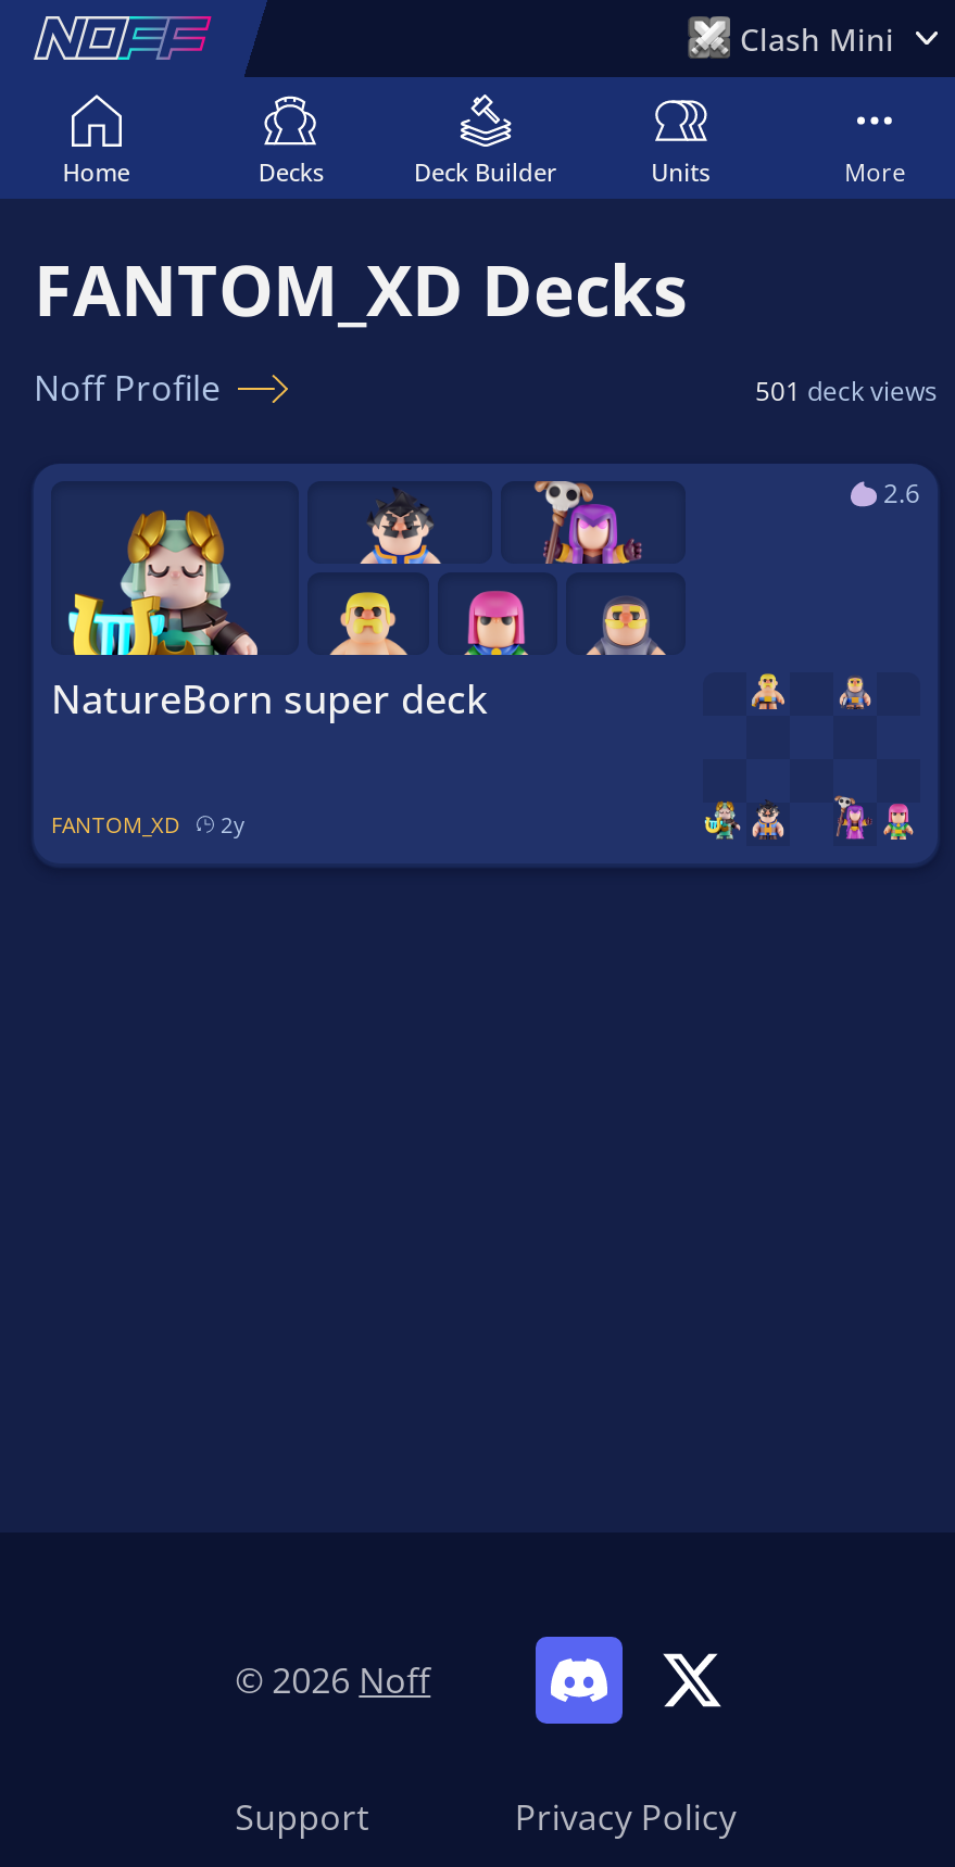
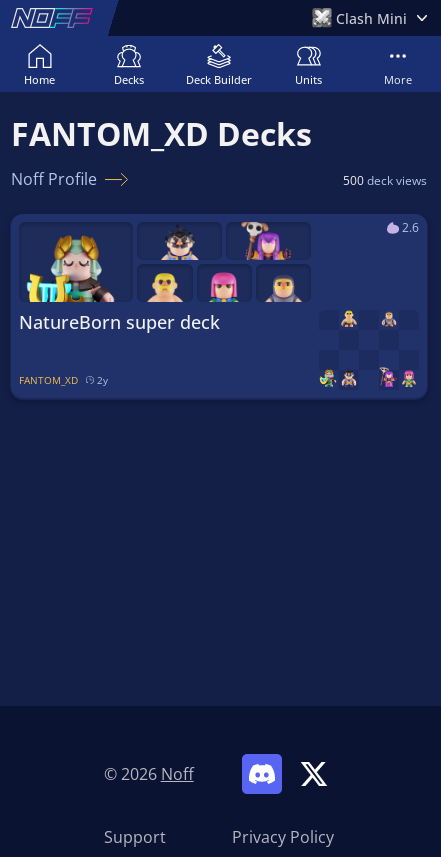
[755,373,938,409] 501 deck views -> [343,172,427,189] 500 deck views

